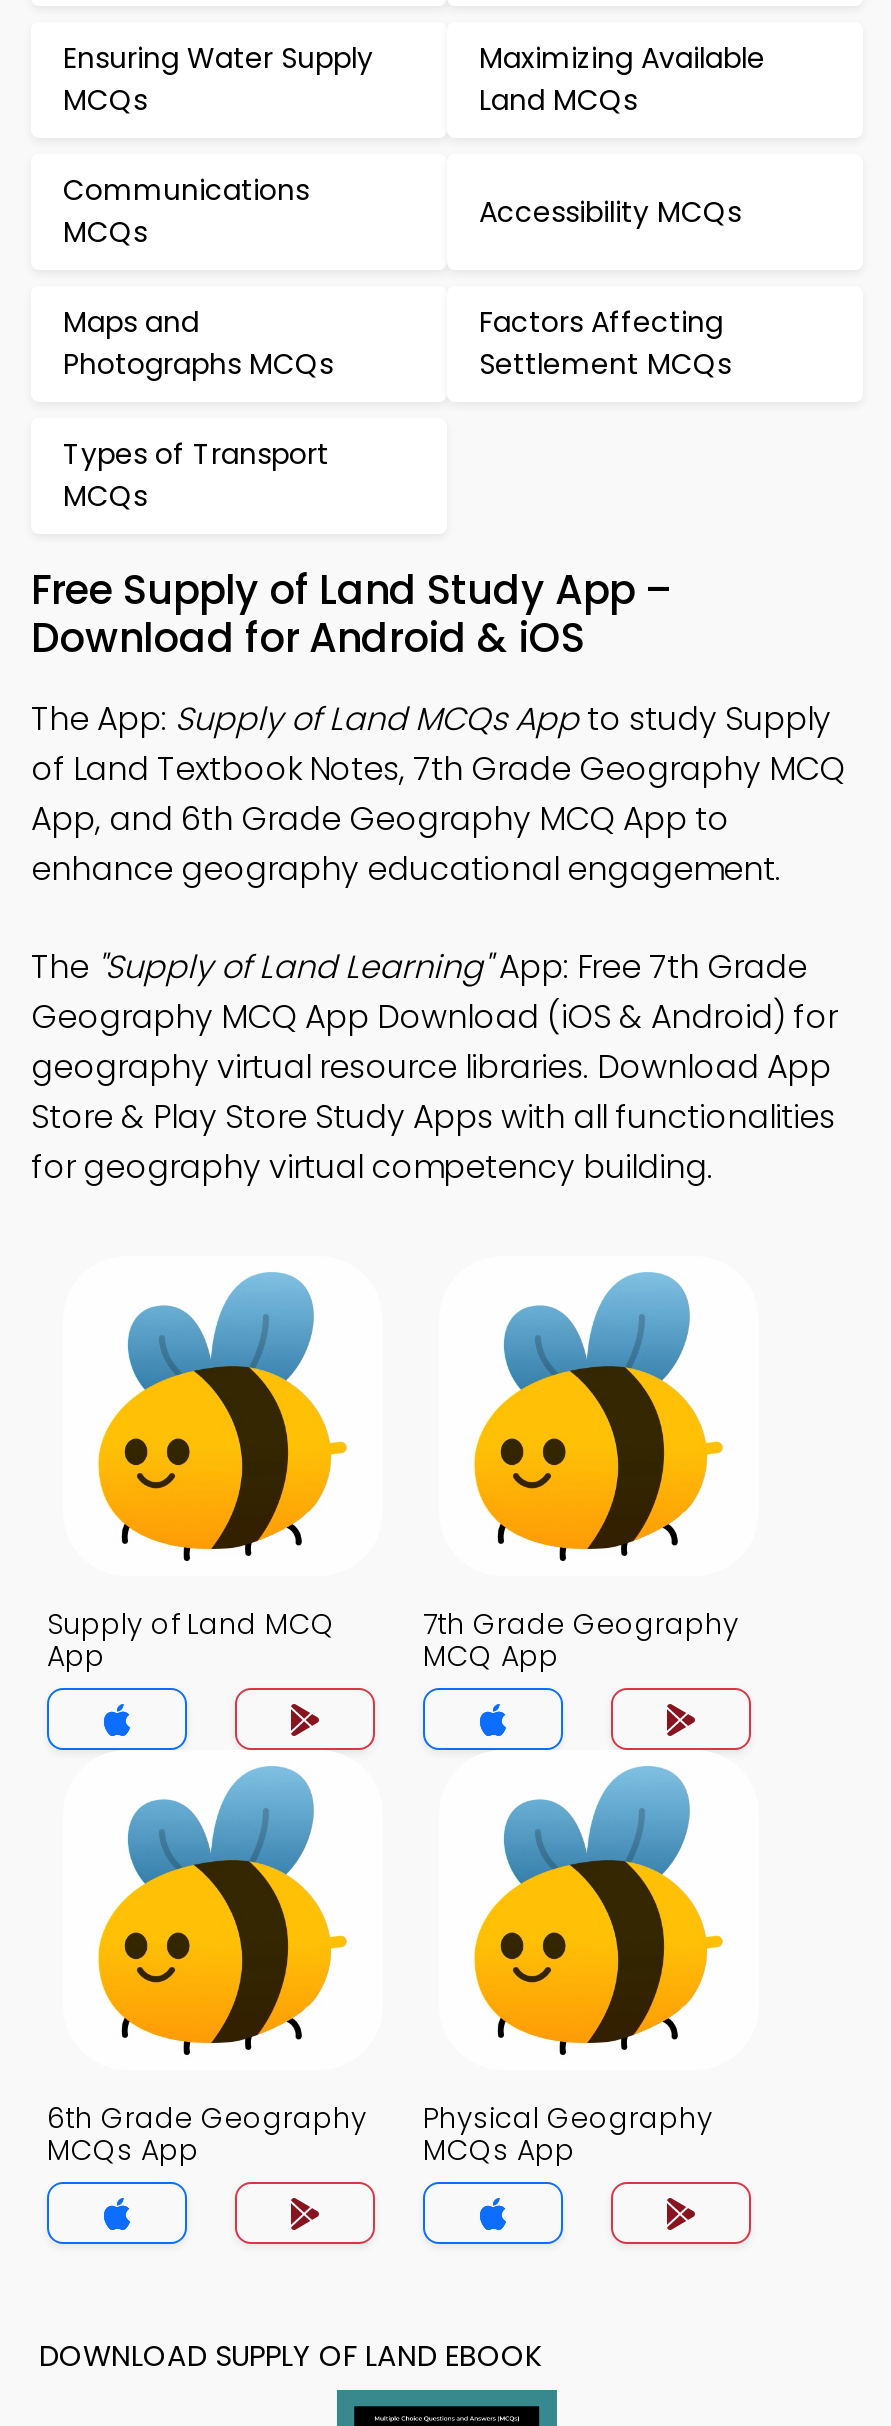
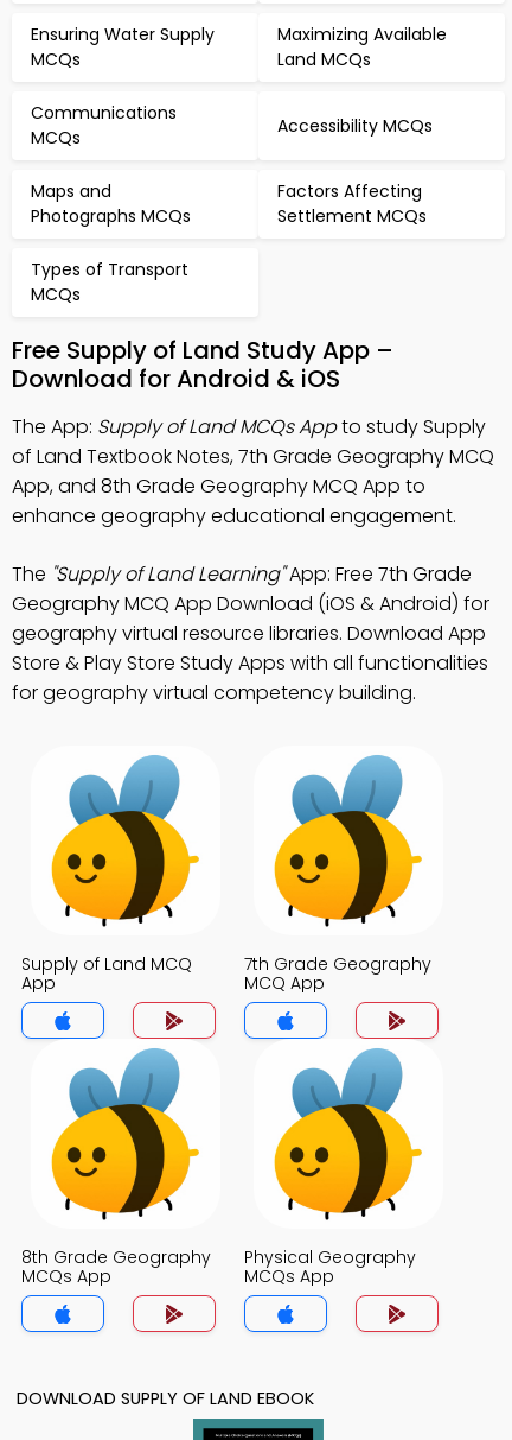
[31,796,729,842] App, and 6th Grade Geography MCQ App to -> [12,472,425,500] App, and 8th Grade Geography MCQ App to
[47,2098,367,2138] 6th Grade Geography -> [21,1245,211,1269] 8th Grade Geography

